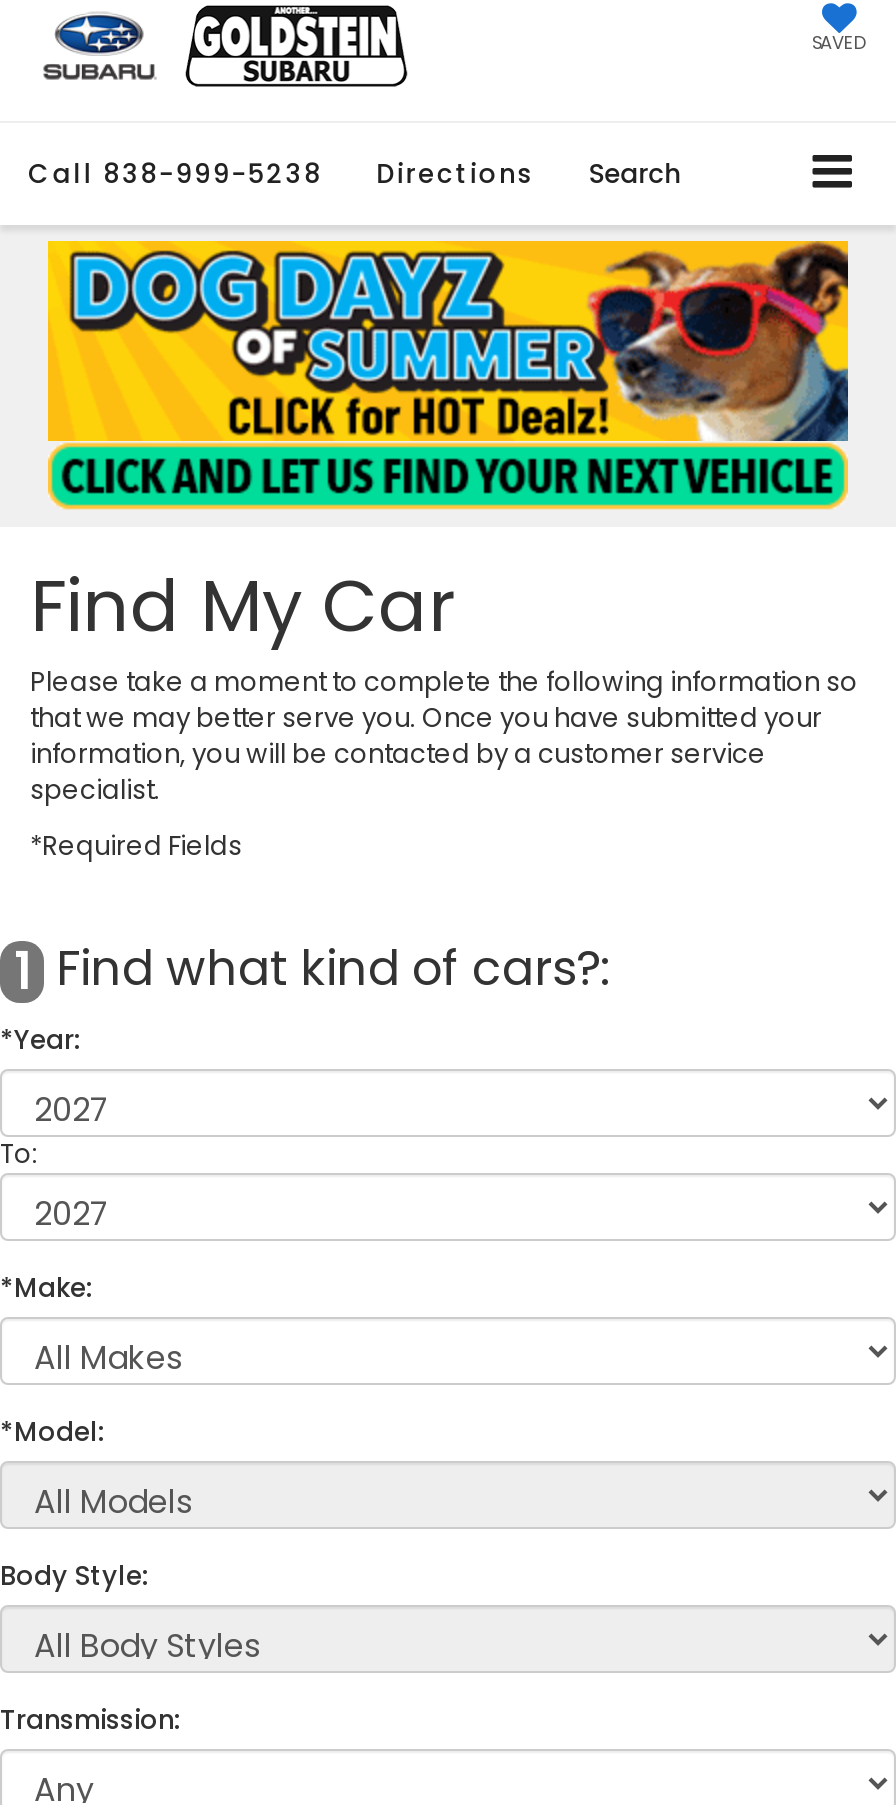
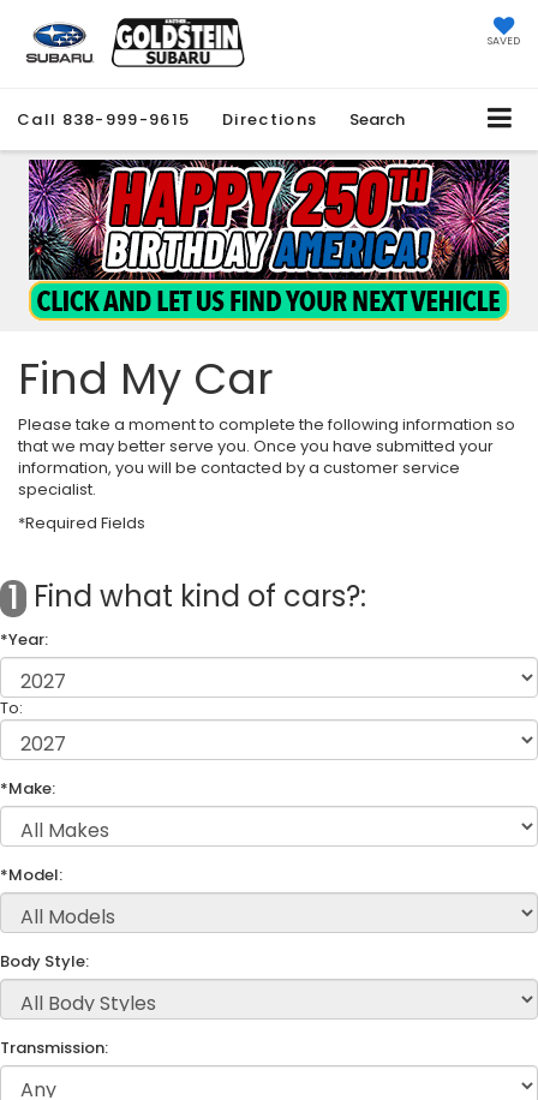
[28,155,680,193] Call 838-999-5238 Directions Search -> [17,108,405,131] Call 838-999-9615 Directions Search
[46,239,850,443] [image] -> [28,159,510,281] [image]

